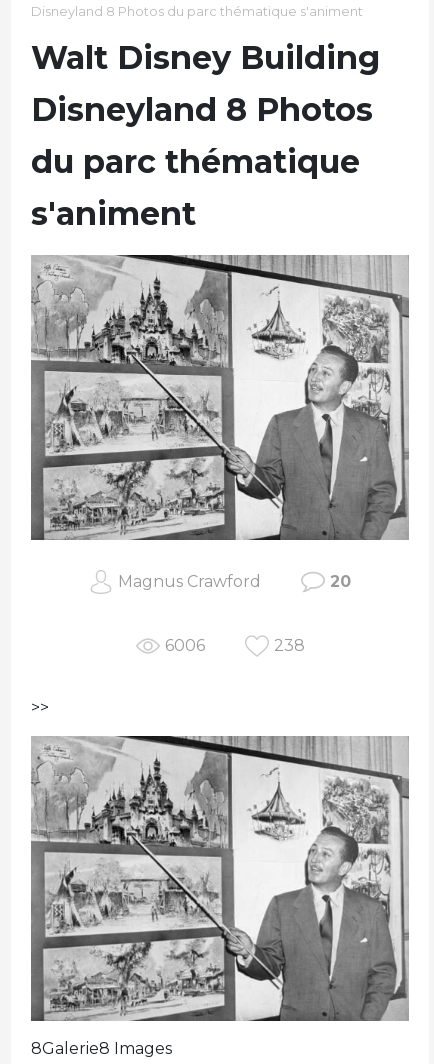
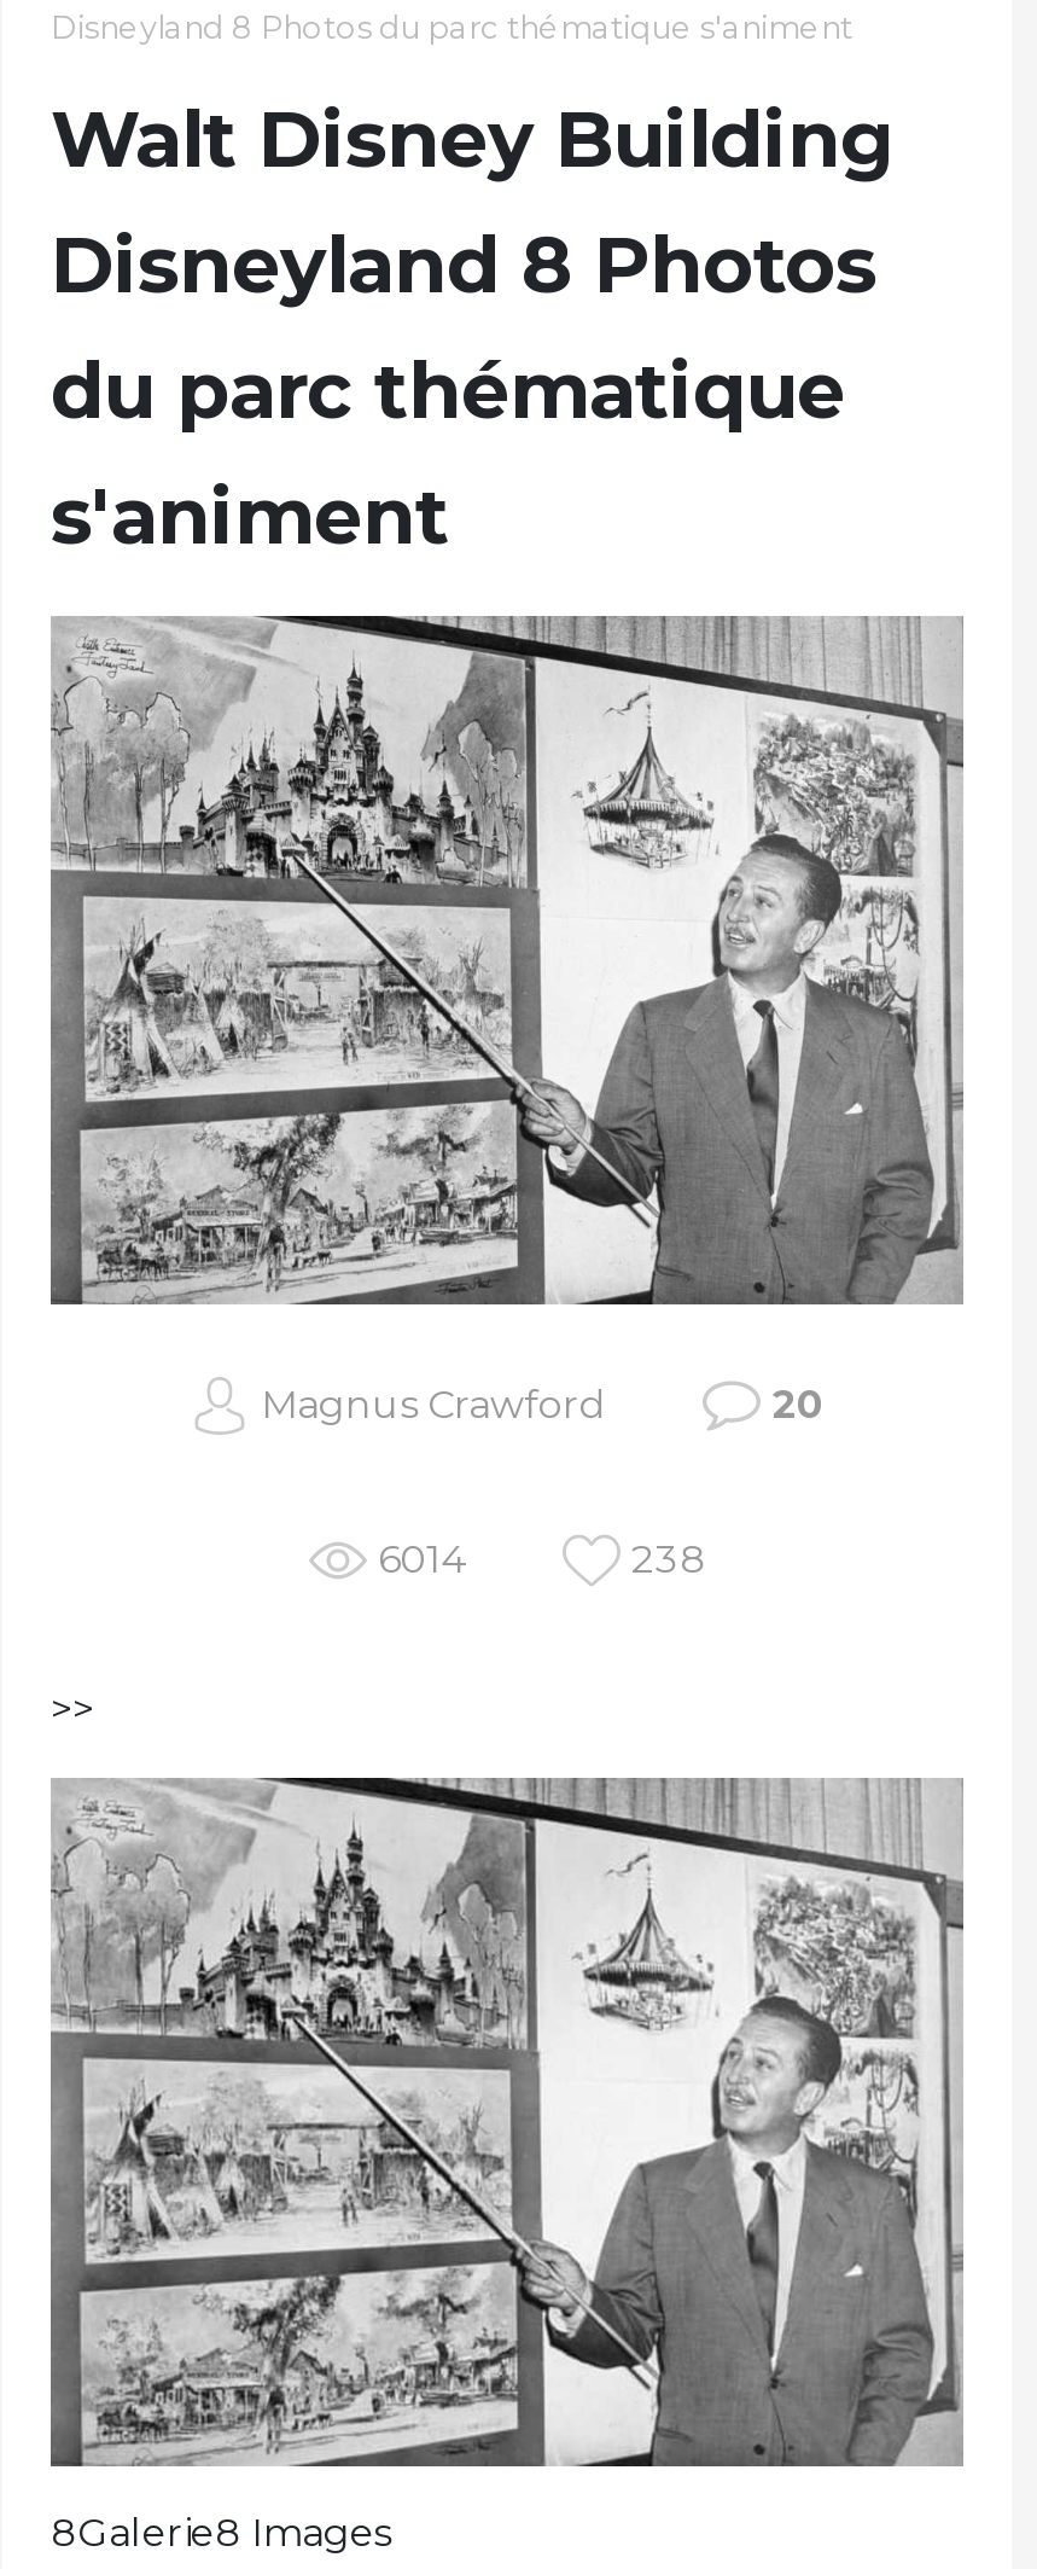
[164,636,204,655] 6006 -> [378,1537,465,1583] 6014

